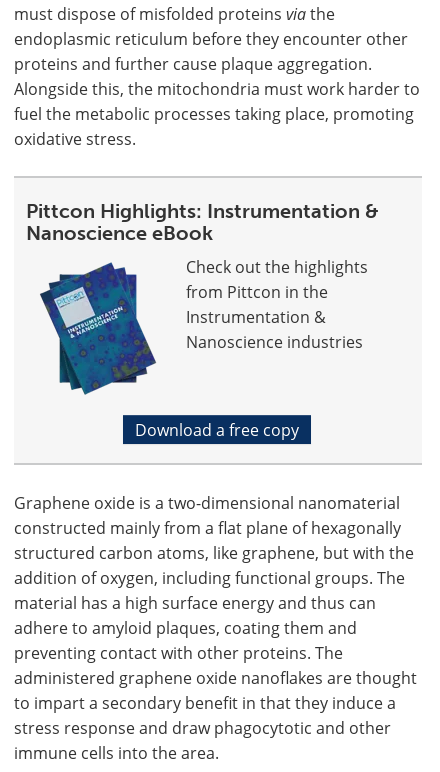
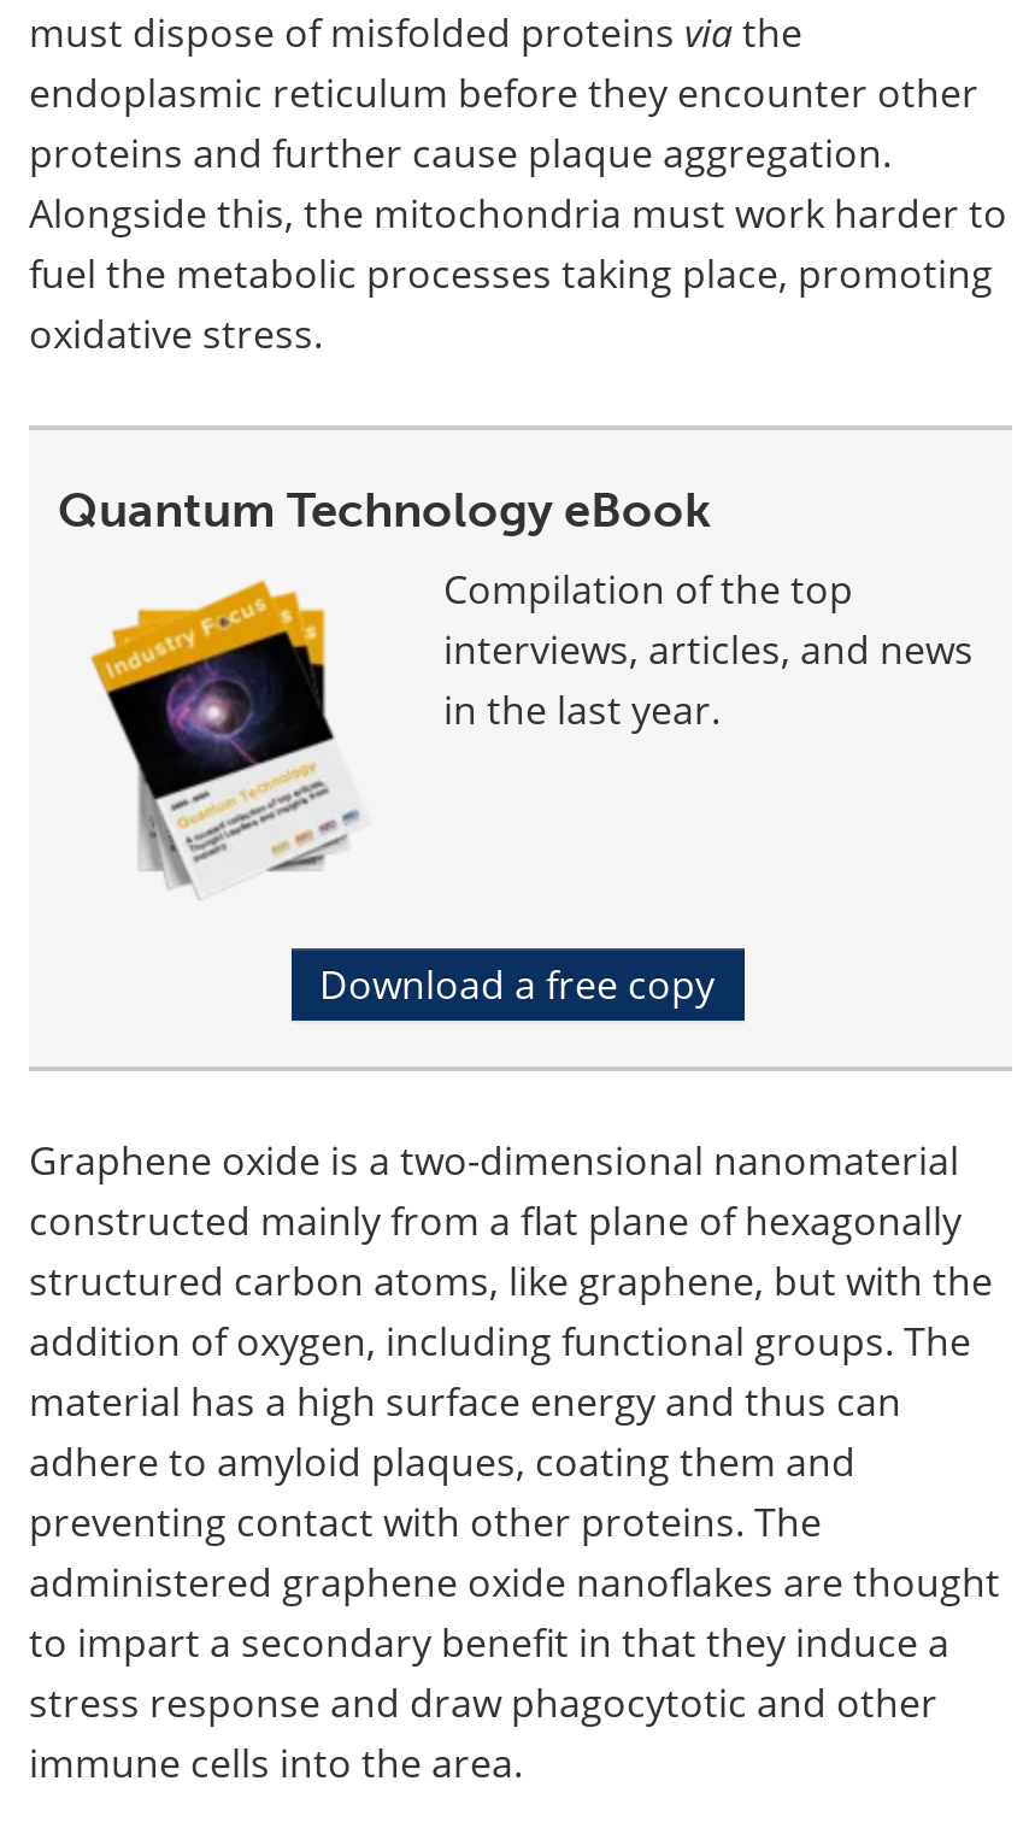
[26,199,379,395] [image] | Pittcon Highlights: Instrumentation & | Nanoscience eBook | Check out the highlights | from Pittcon in the | Instrumentation & | Nanoscience industries -> [58,482,974,899] [image] | Quantum Technology eBook | Compilation of the top | interviews, articles, and news | in the last year.

